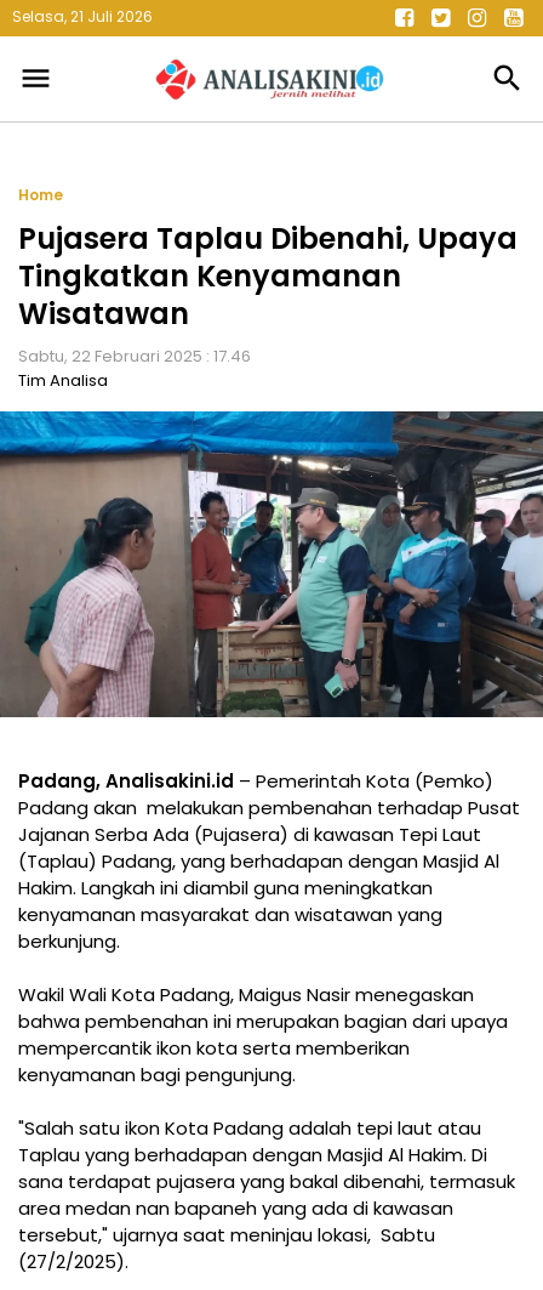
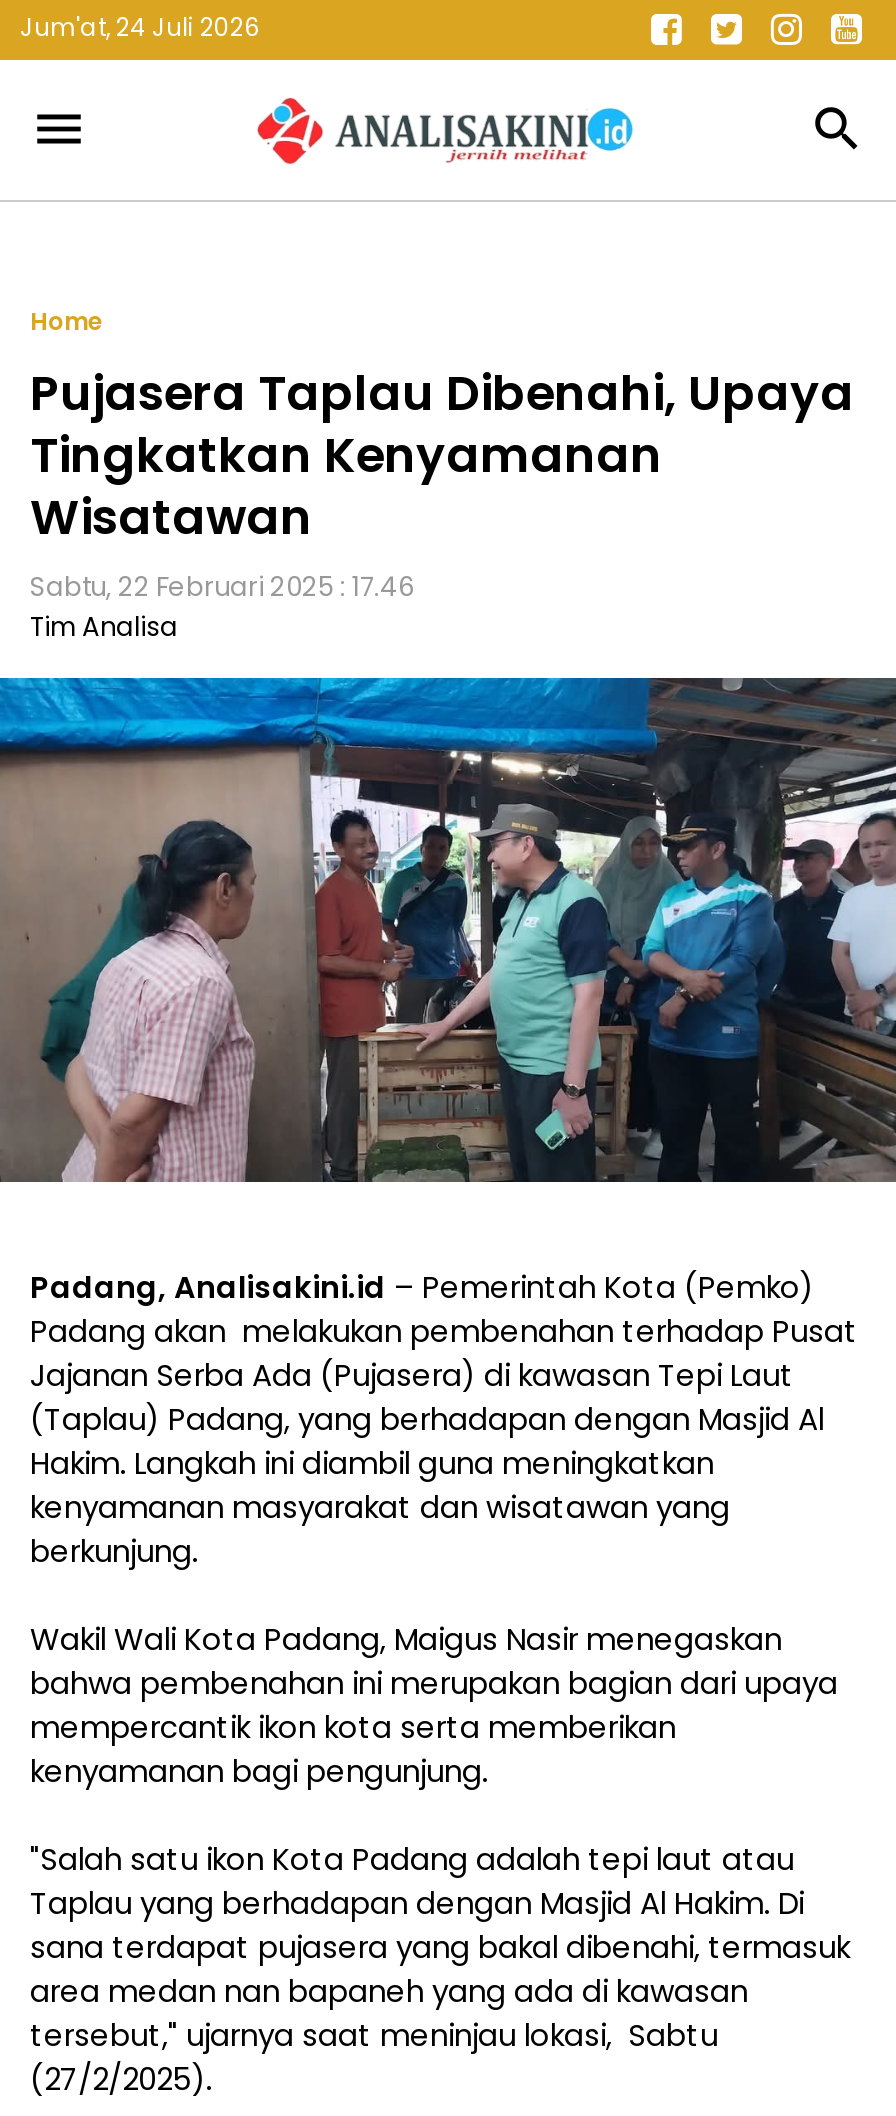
[12,6,153,27] Selasa, 21 Juli 2026 -> [20,10,260,44] Jum'at, 24 Juli 2026

